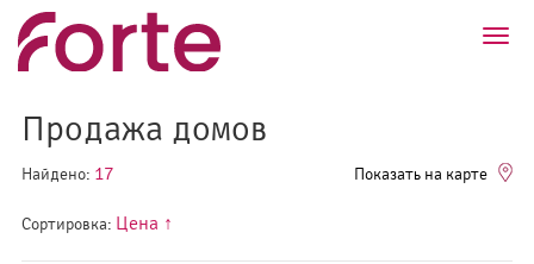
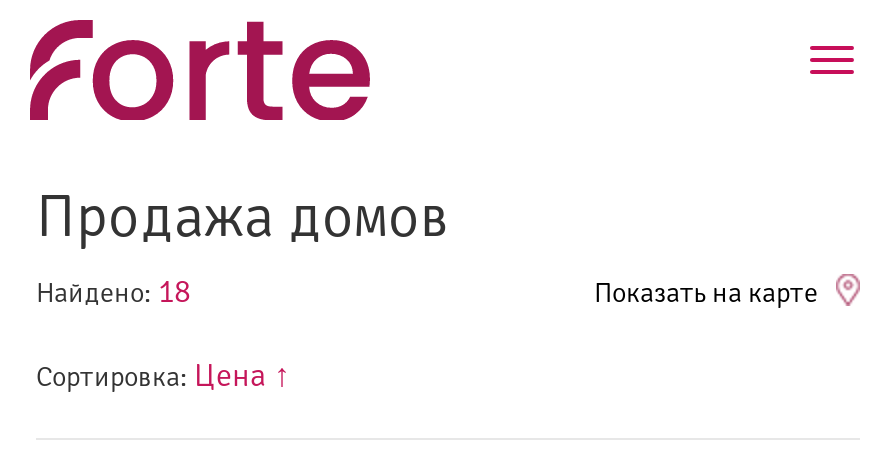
[21,163,113,184] Найдено: 17 -> [36,274,190,310] Найдено: 18

